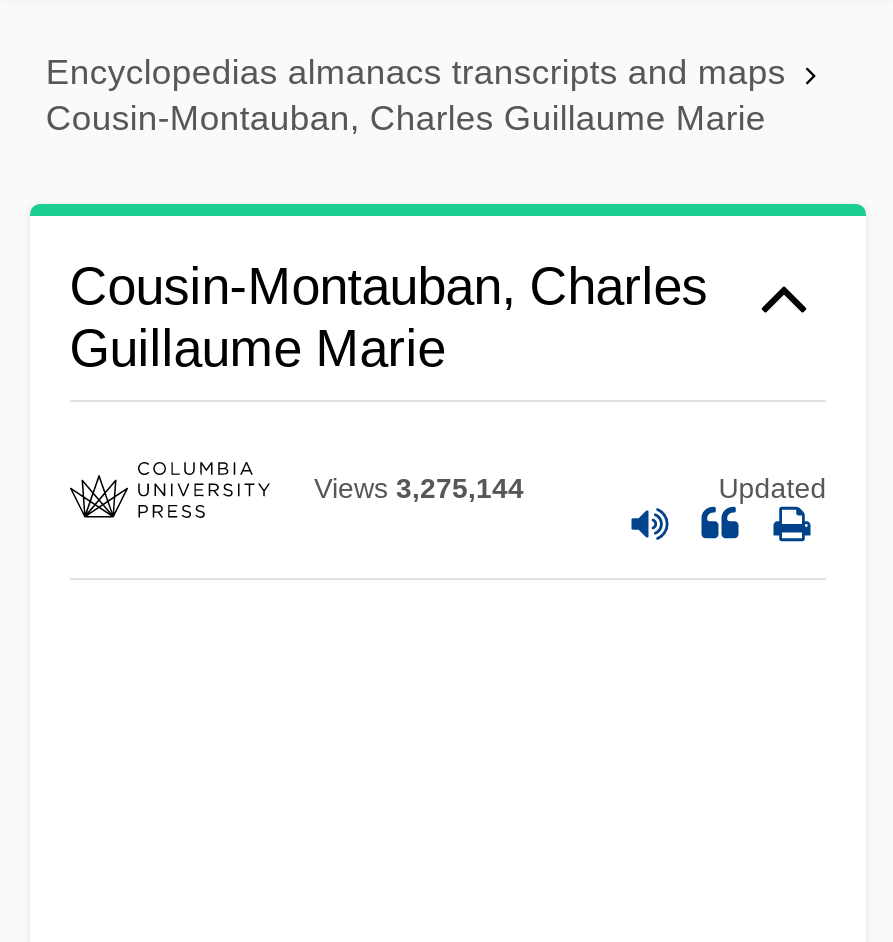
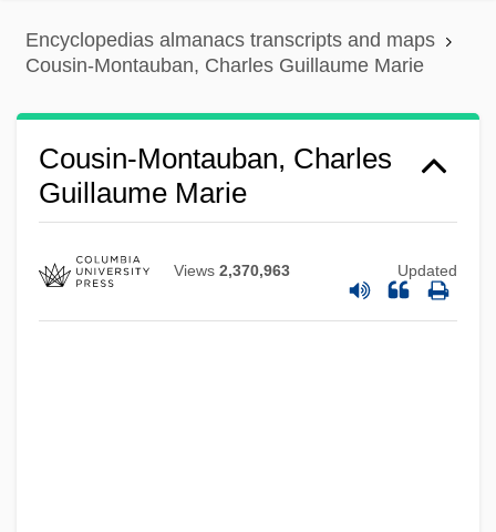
[314,473,524,505] Views 3,275,144 -> [174,262,290,280] Views 2,370,963

